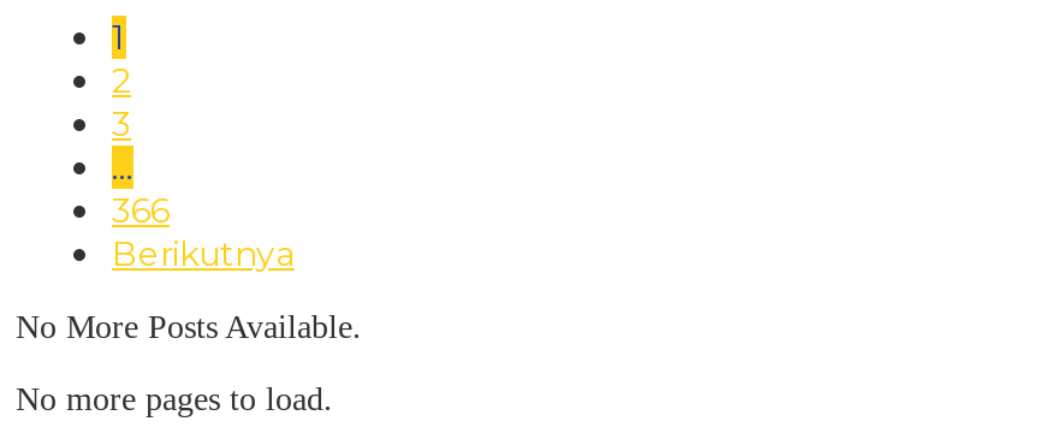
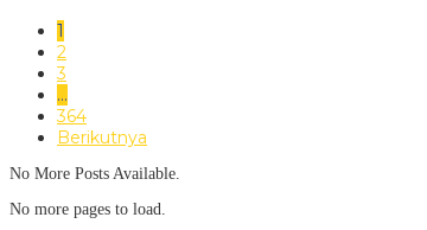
[112,189,170,232] 366 -> [57,105,87,127] 364

